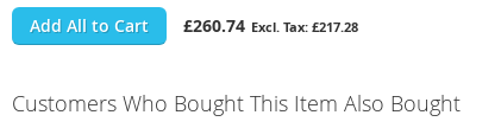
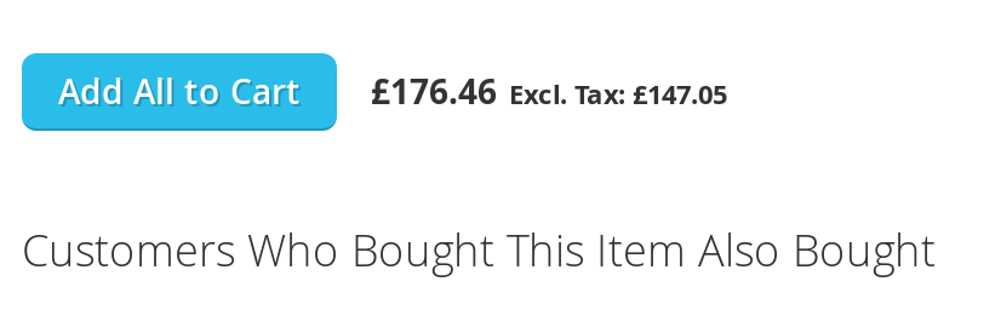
[30,14,245,37] Add All to Cart £260.74 -> [58,67,497,113] Add All to Cart £176.46
[312,18,358,35] £217.28 -> [633,75,727,111] £147.05

